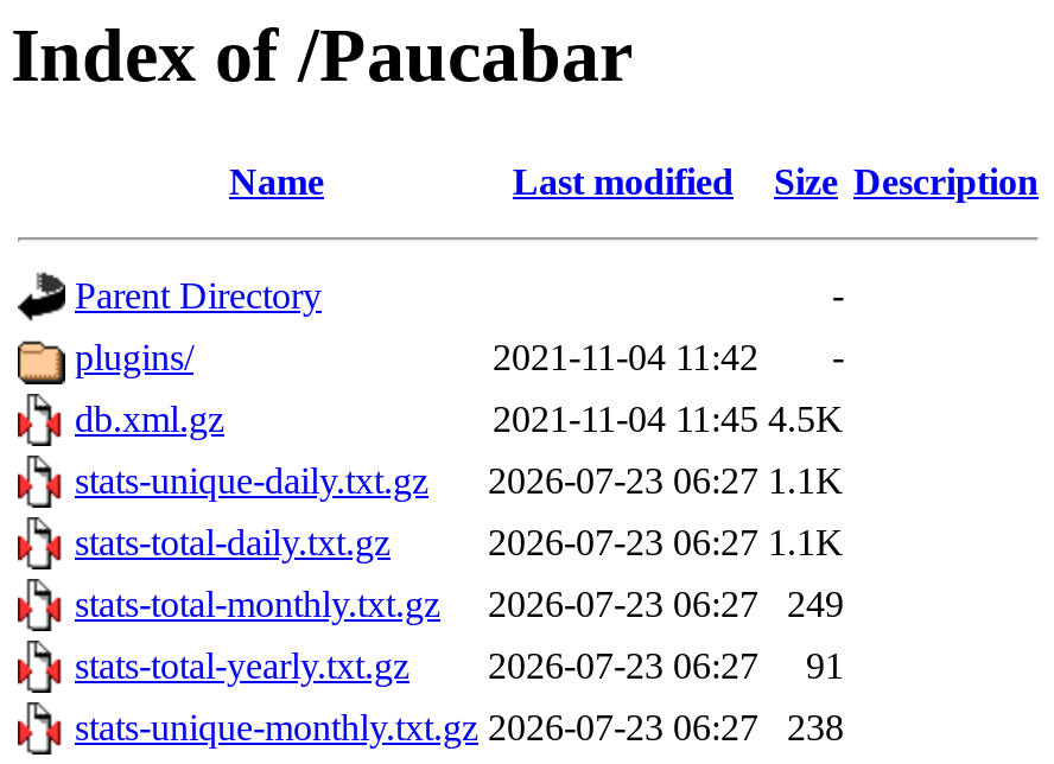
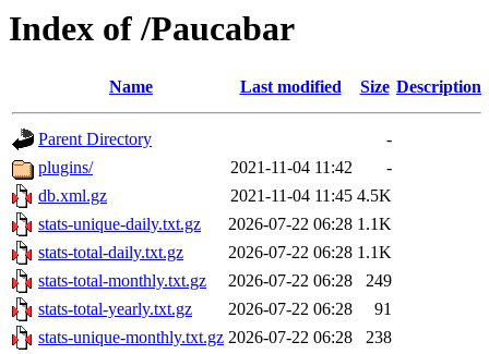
[75,461,844,502] stats-unique-daily.txt.gz 2026-07-23 06:27 1.1K -> [38,215,392,234] stats-unique-daily.txt.gz 2026-07-22 06:28 1.1K
[488,523,844,563] 2026-07-23 06:27 1.1K -> [228,243,392,262] 2026-07-22 06:28 1.1K
[75,585,844,625] stats-total-monthly.txt.gz 2026-07-23 06:27 249 -> [38,272,392,290] stats-total-monthly.txt.gz 2026-07-22 06:28 249
[75,646,844,687] stats-total-yearly.txt.gz 2026-07-23 06:27 91 -> [38,300,392,318] stats-total-yearly.txt.gz 2026-07-22 06:28 91
[75,708,758,748] stats-unique-monthly.txt.gz 2026-07-23 06:27 -> [38,328,353,347] stats-unique-monthly.txt.gz 2026-07-22 06:28

